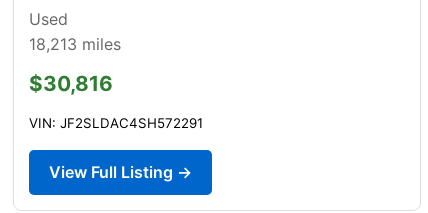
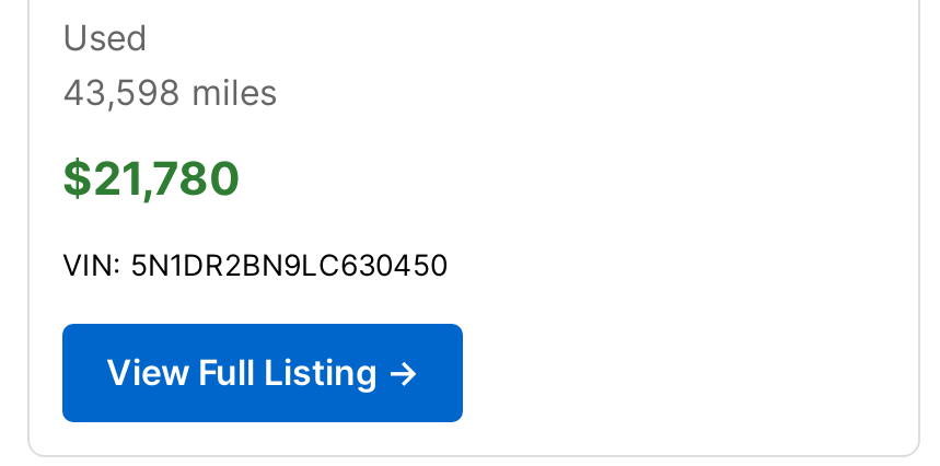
[29,34,121,54] 18,213 miles -> [62,70,277,114] 43,598 miles
[29,71,113,96] $30,816 -> [62,151,240,205] $21,780
[29,115,203,131] VIN: JF2SLDAC4SH572291 -> [62,247,448,282] VIN: 5N1DR2BN9LC630450

